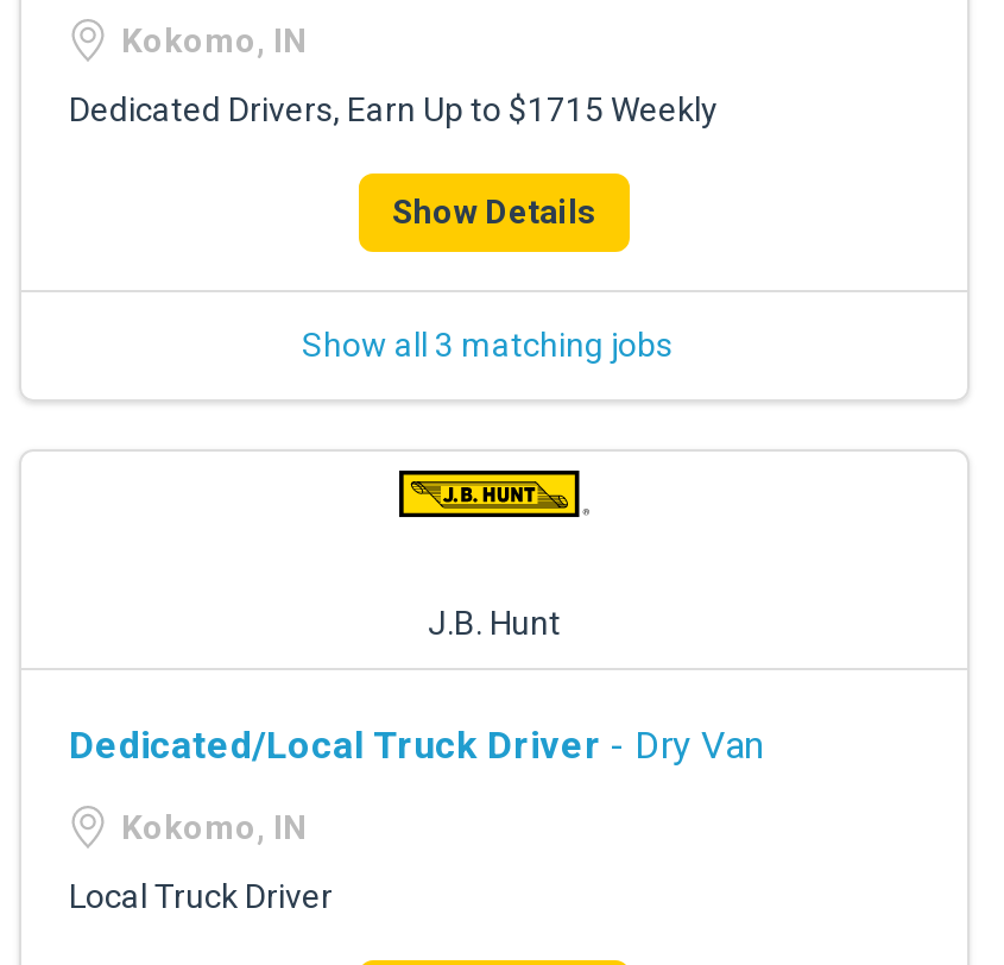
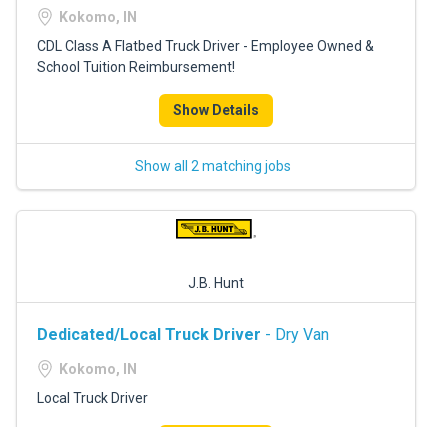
[69,90,718,128] Dedicated Drivers, Earn Up to $1715 Weekly -> [37,38,374,75] CDL Class A Flatbed Truck Driver - Employee Owned & | School Tuition Reimbursement!
[302,326,673,364] Show all 3 matching jobs -> [135,158,291,174] Show all 2 matching jobs

